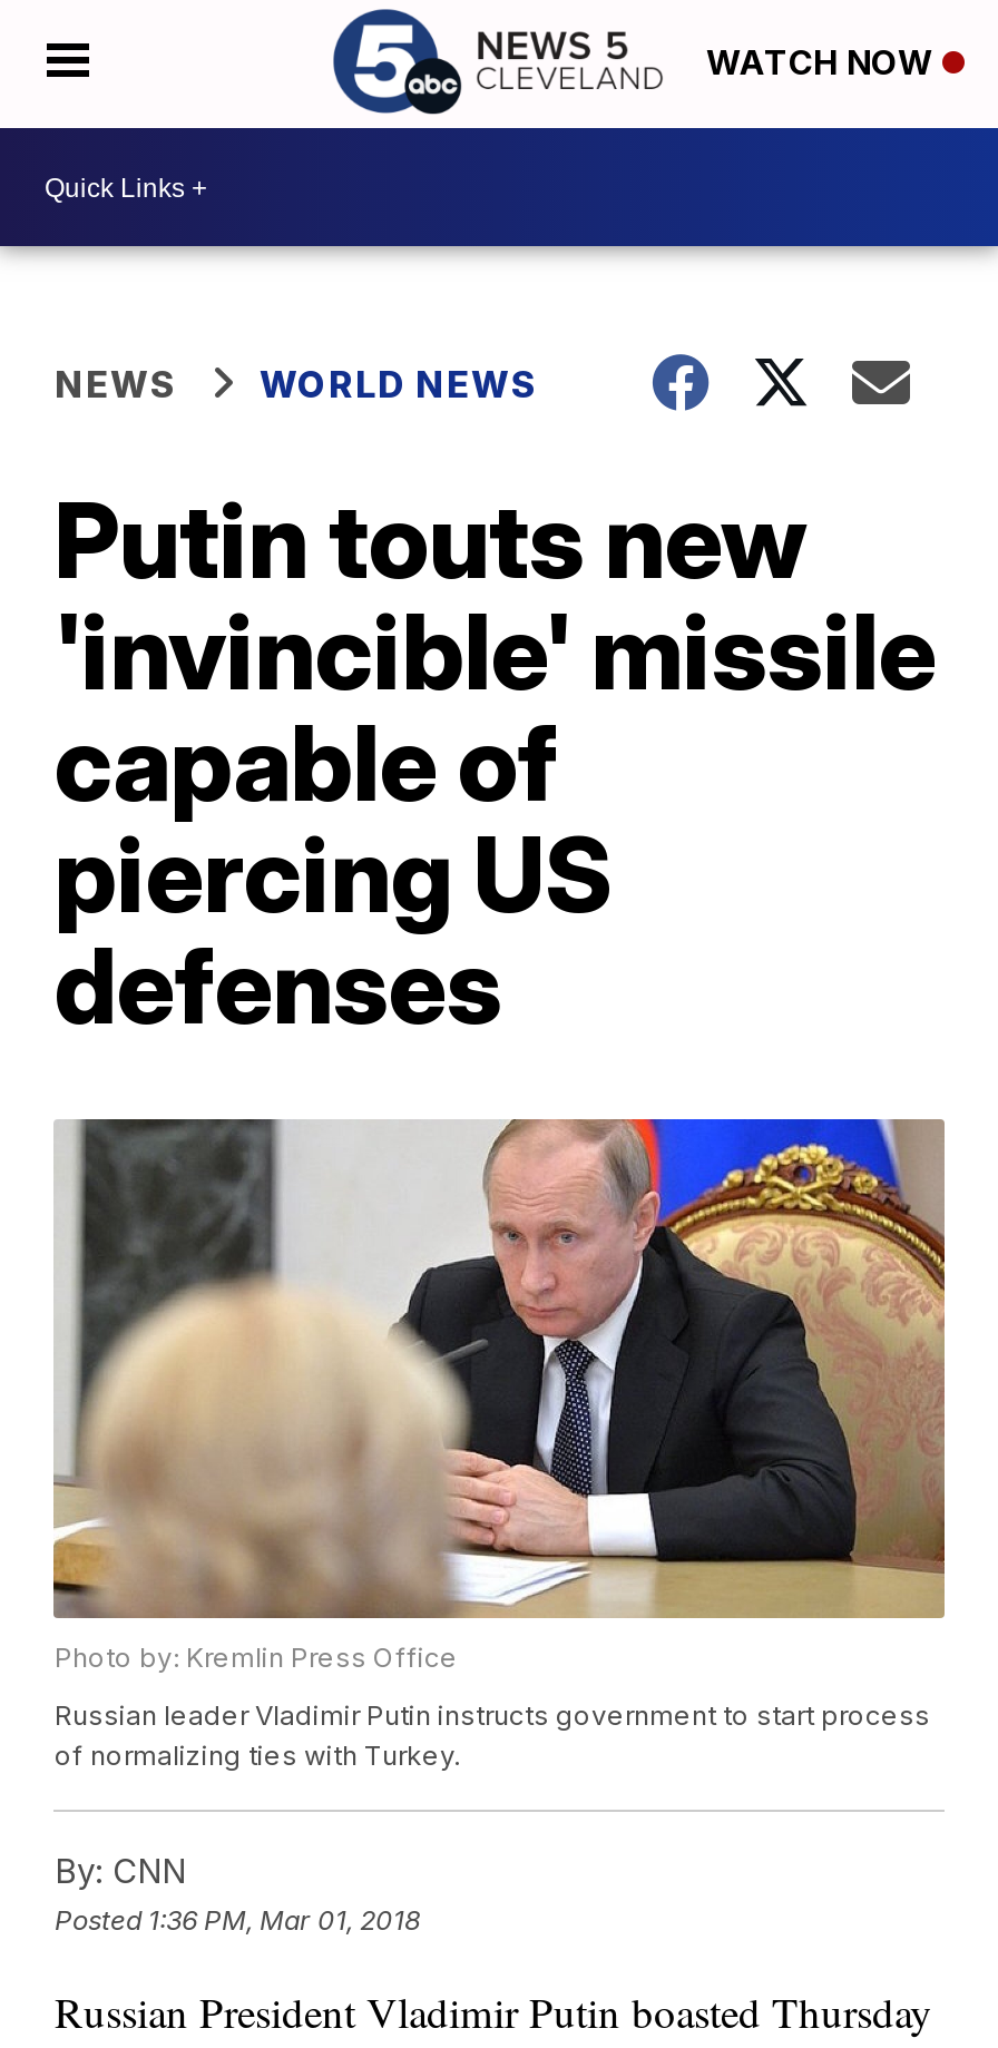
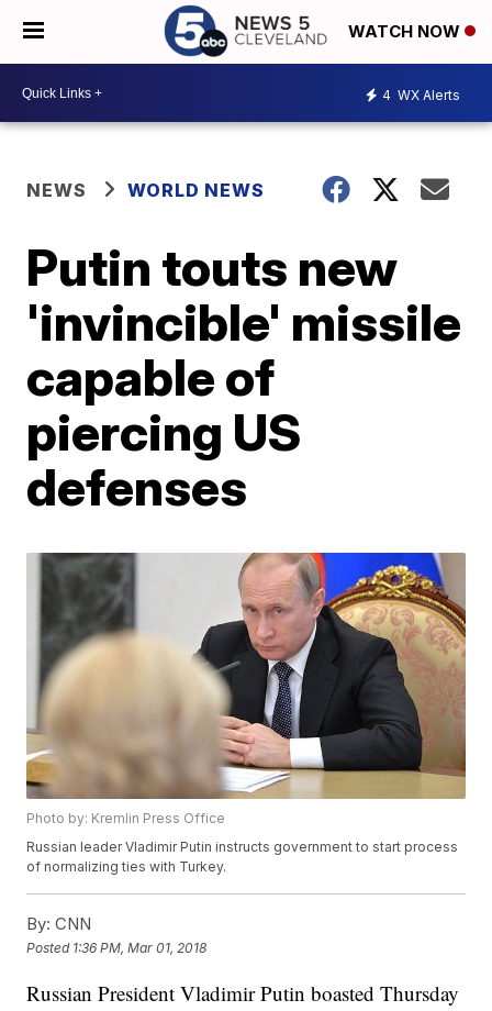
none -> [382,86,460,103] 4 WX Alerts

